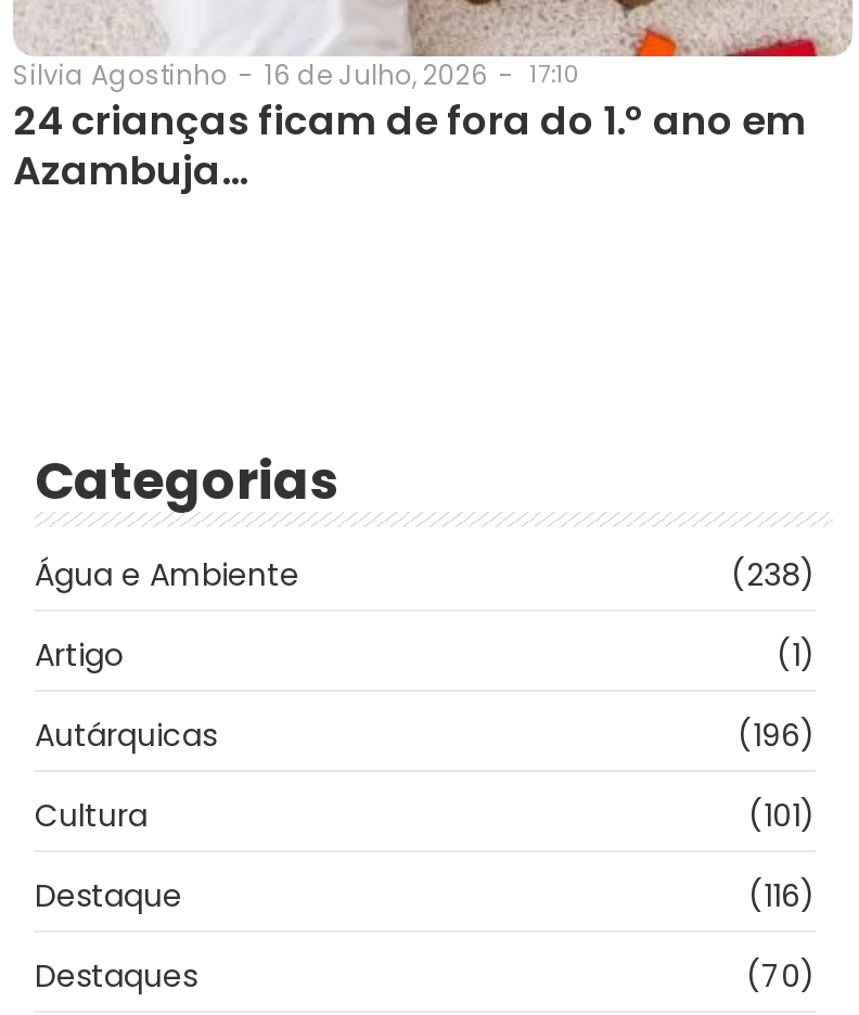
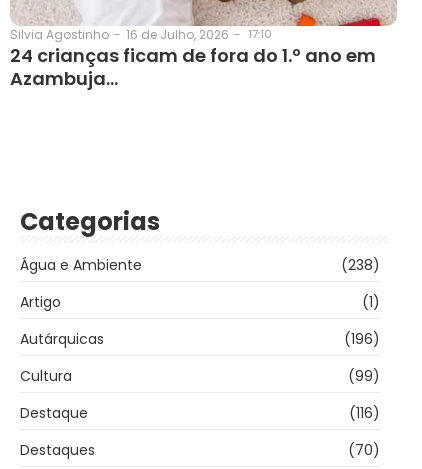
[740,794,816,838] (101) -> [344,366,380,386] (99)

